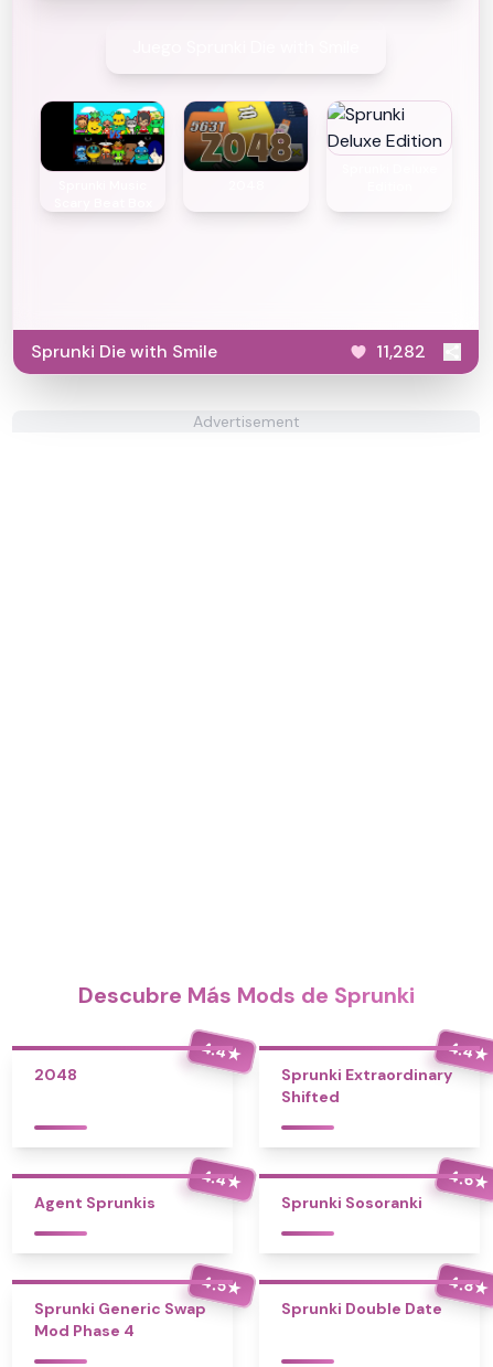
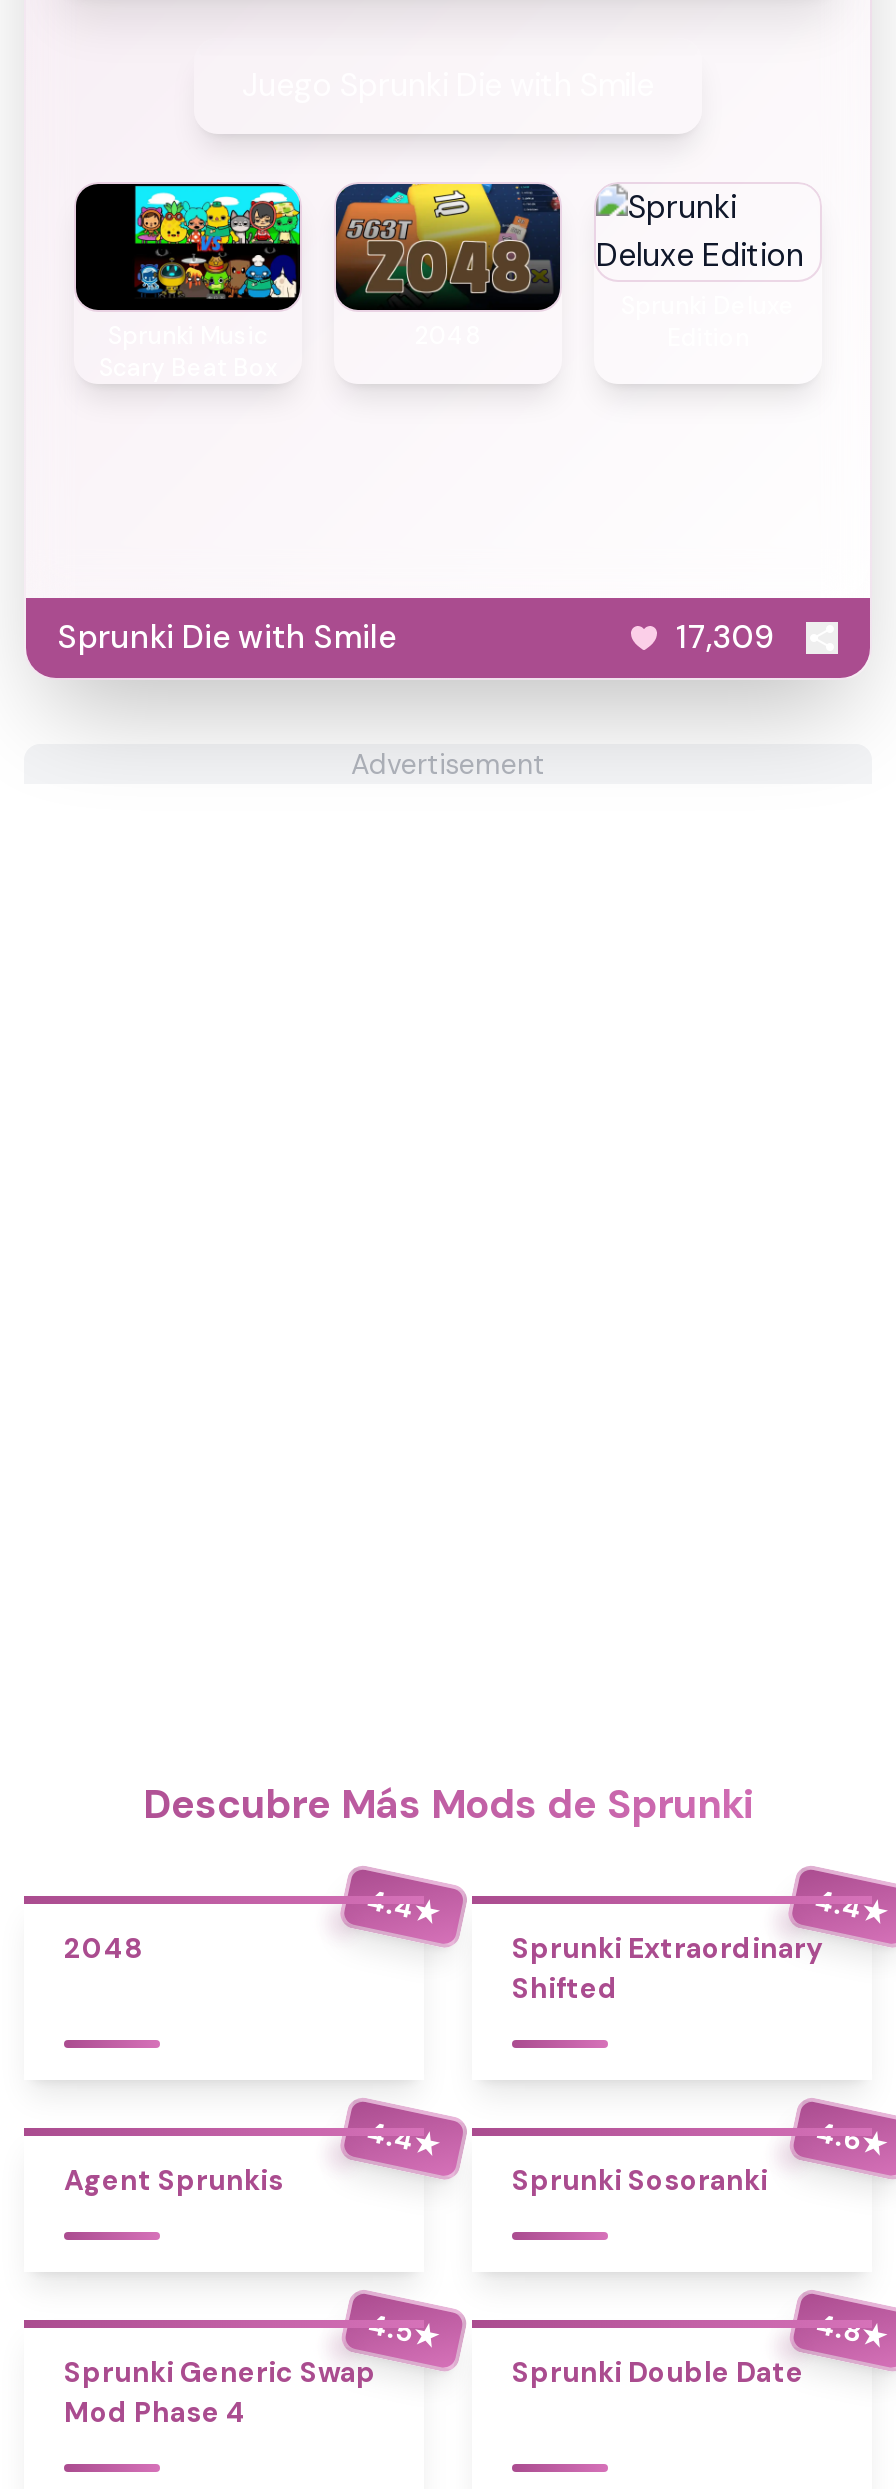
[376,340,426,363] 11,282 -> [676,616,774,658] 17,309

